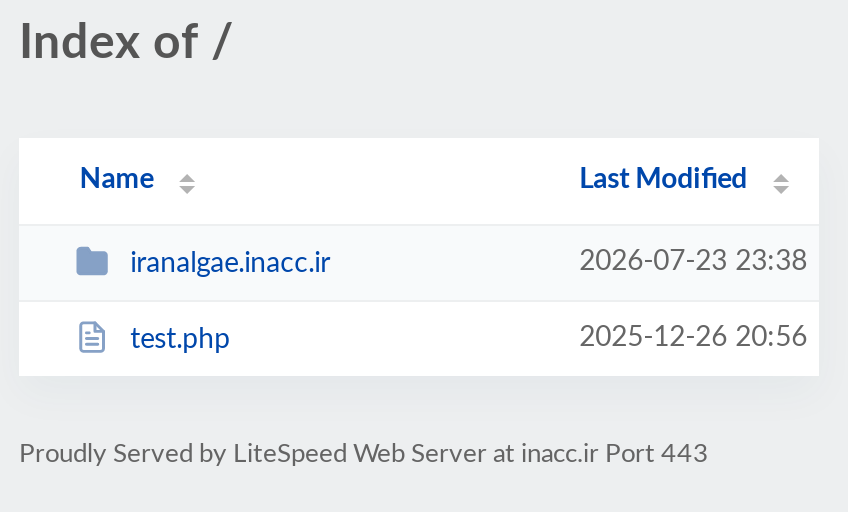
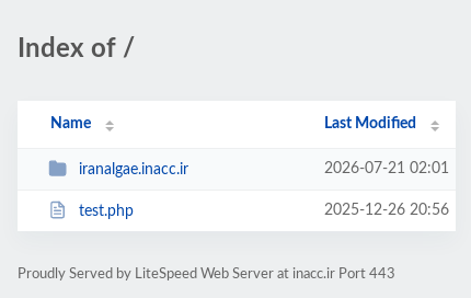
[579,248,807,276] 2026-07-23 23:38 -> [324,161,449,176] 2026-07-21 02:01

